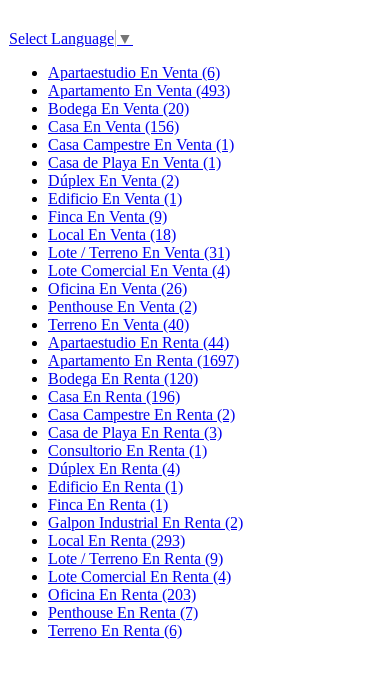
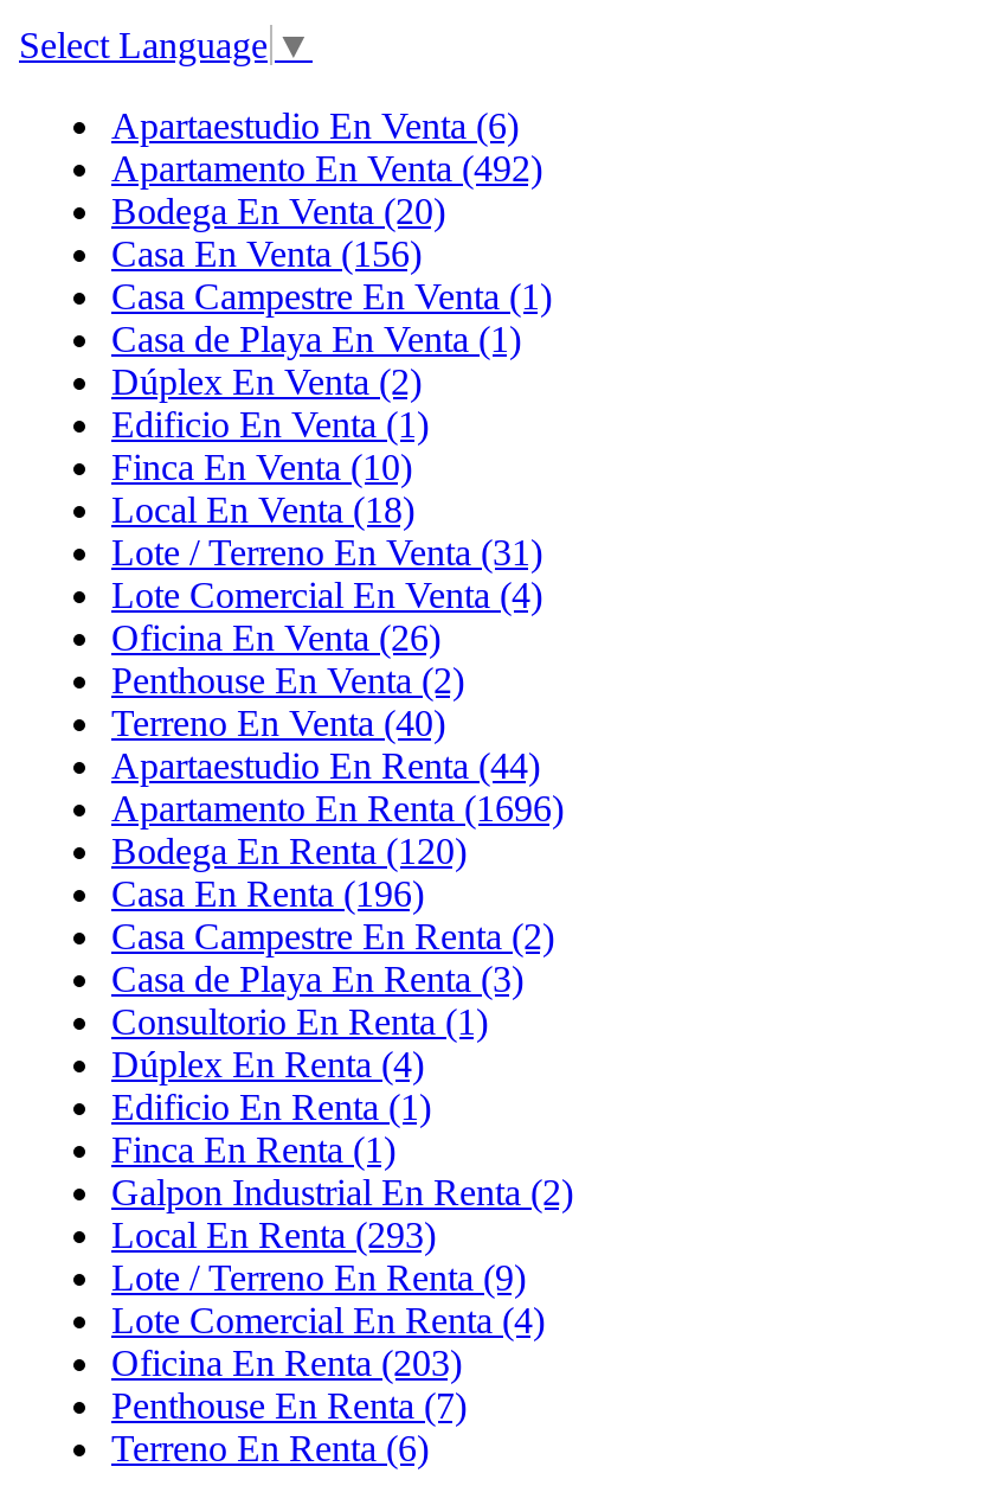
[48,82,230,99] Apartamento En Venta (493) -> [111,148,542,189] Apartamento En Venta (492)
[48,208,167,225] Finca En Venta (9) -> [111,447,412,487] Finca En Venta (10)
[48,352,239,369] Apartamento En Renta (1697) -> [111,788,564,829] Apartamento En Renta (1696)

